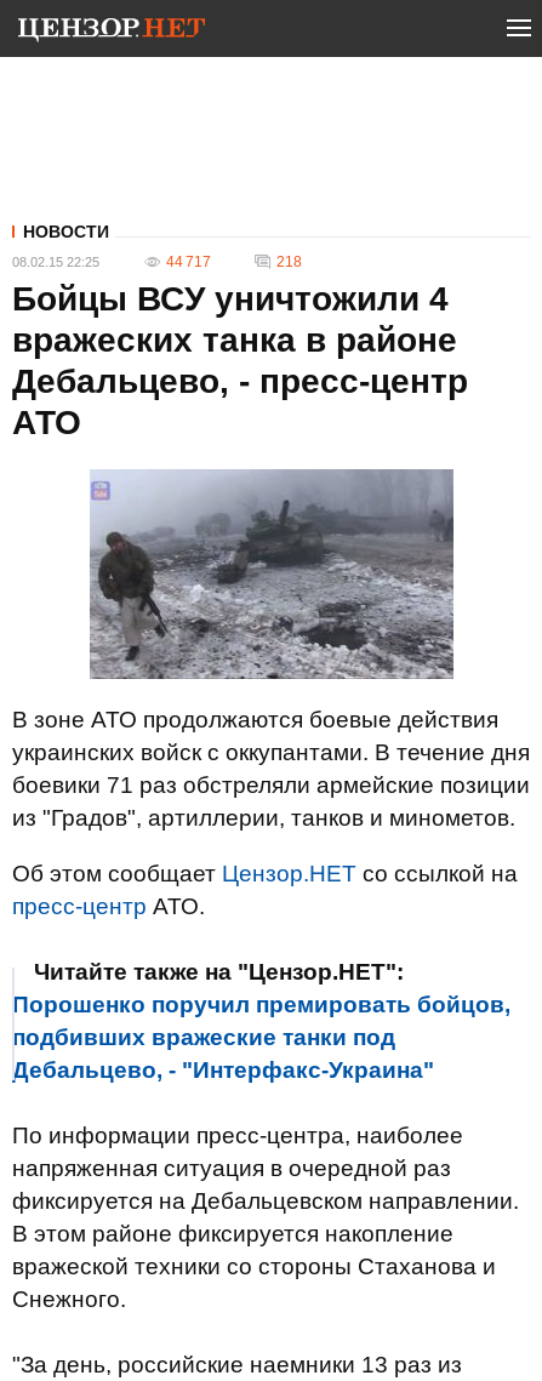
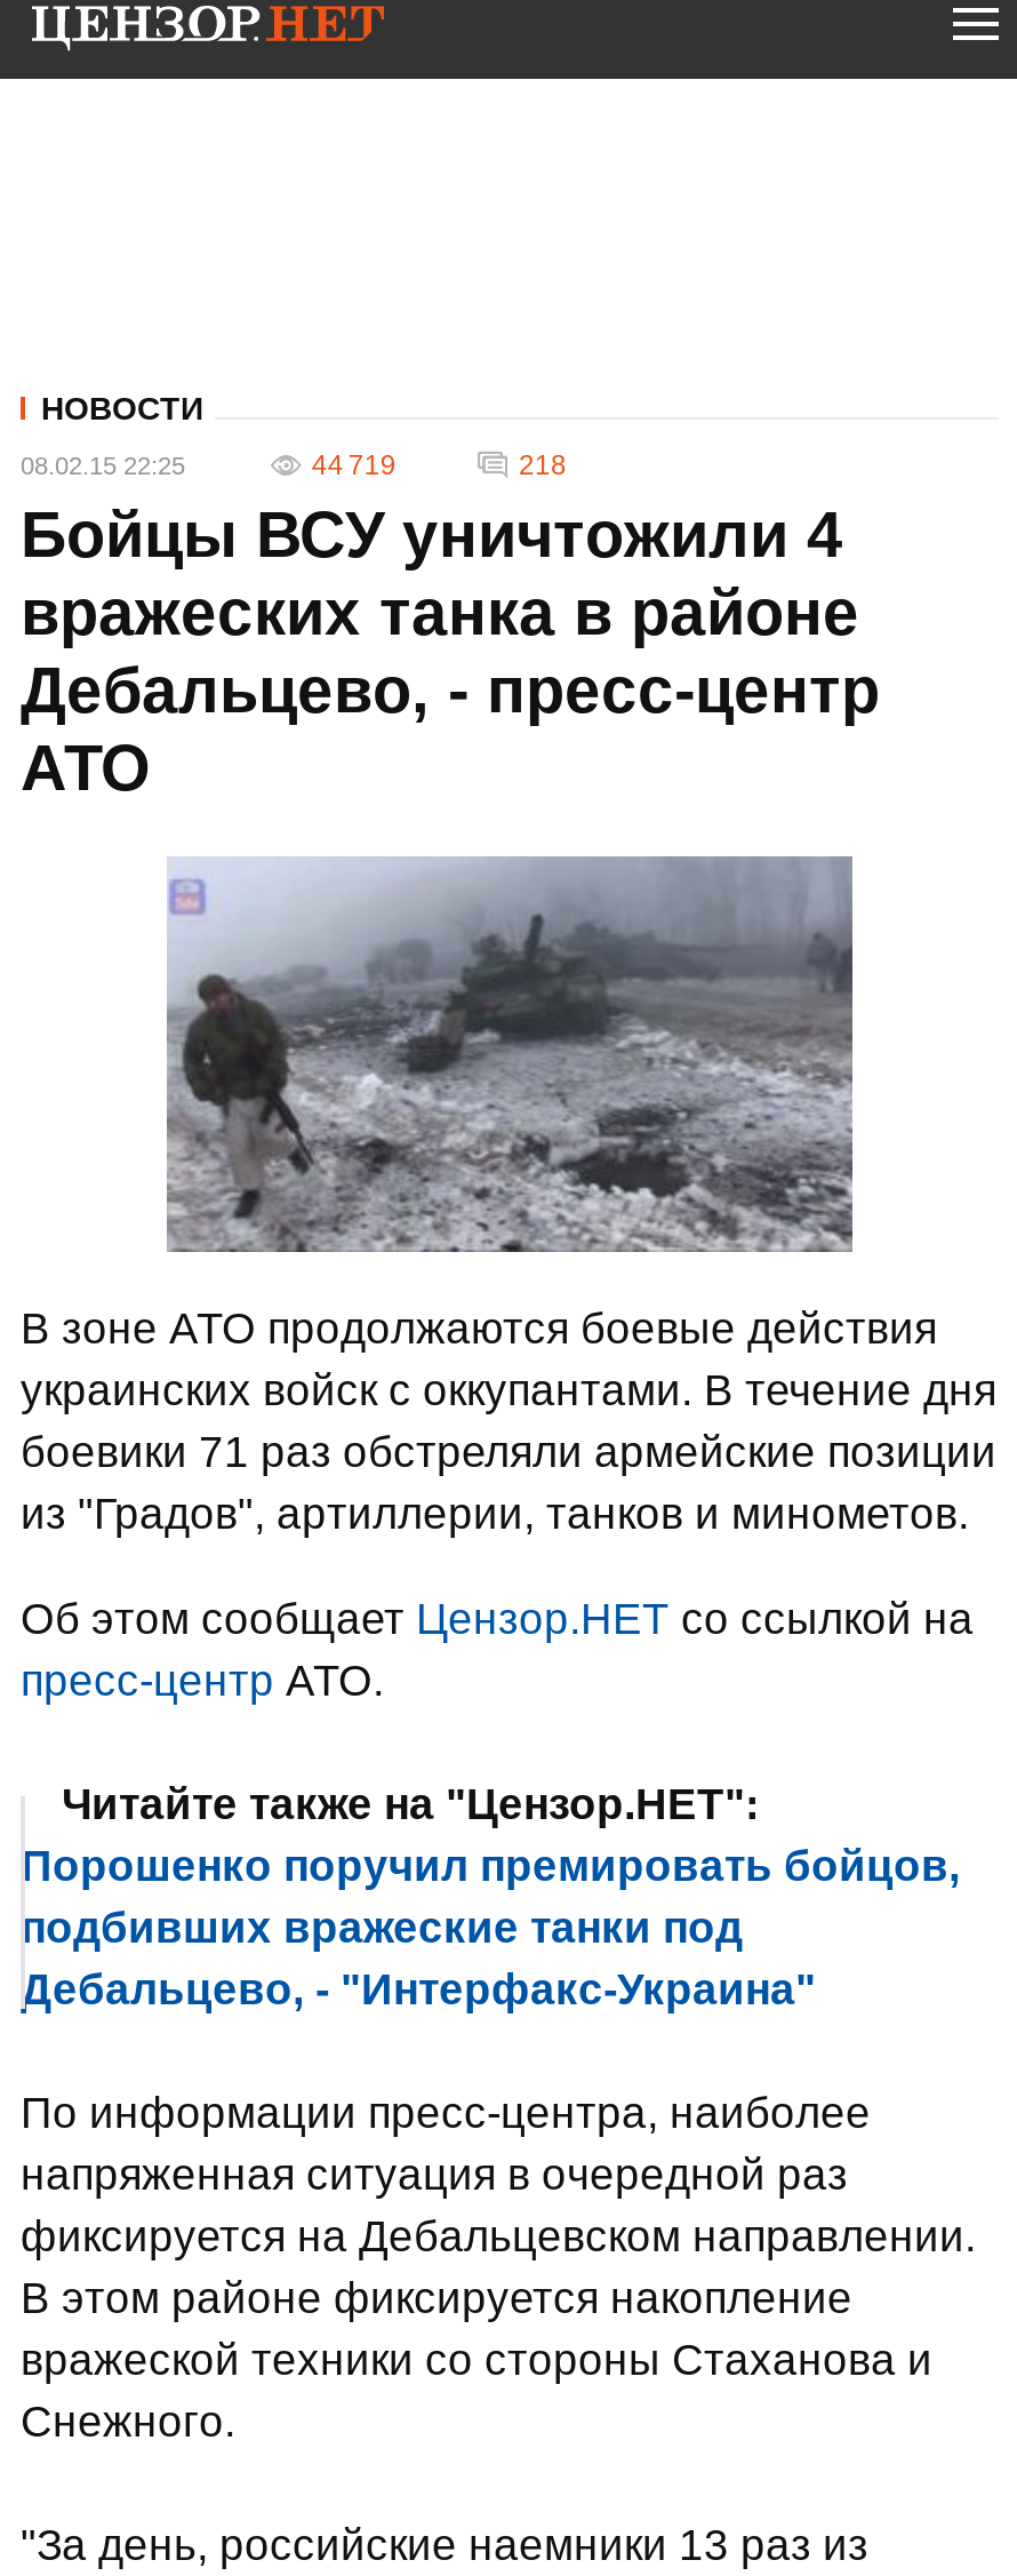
[167,253,211,270] 44 717 -> [312,449,396,481] 44 719

